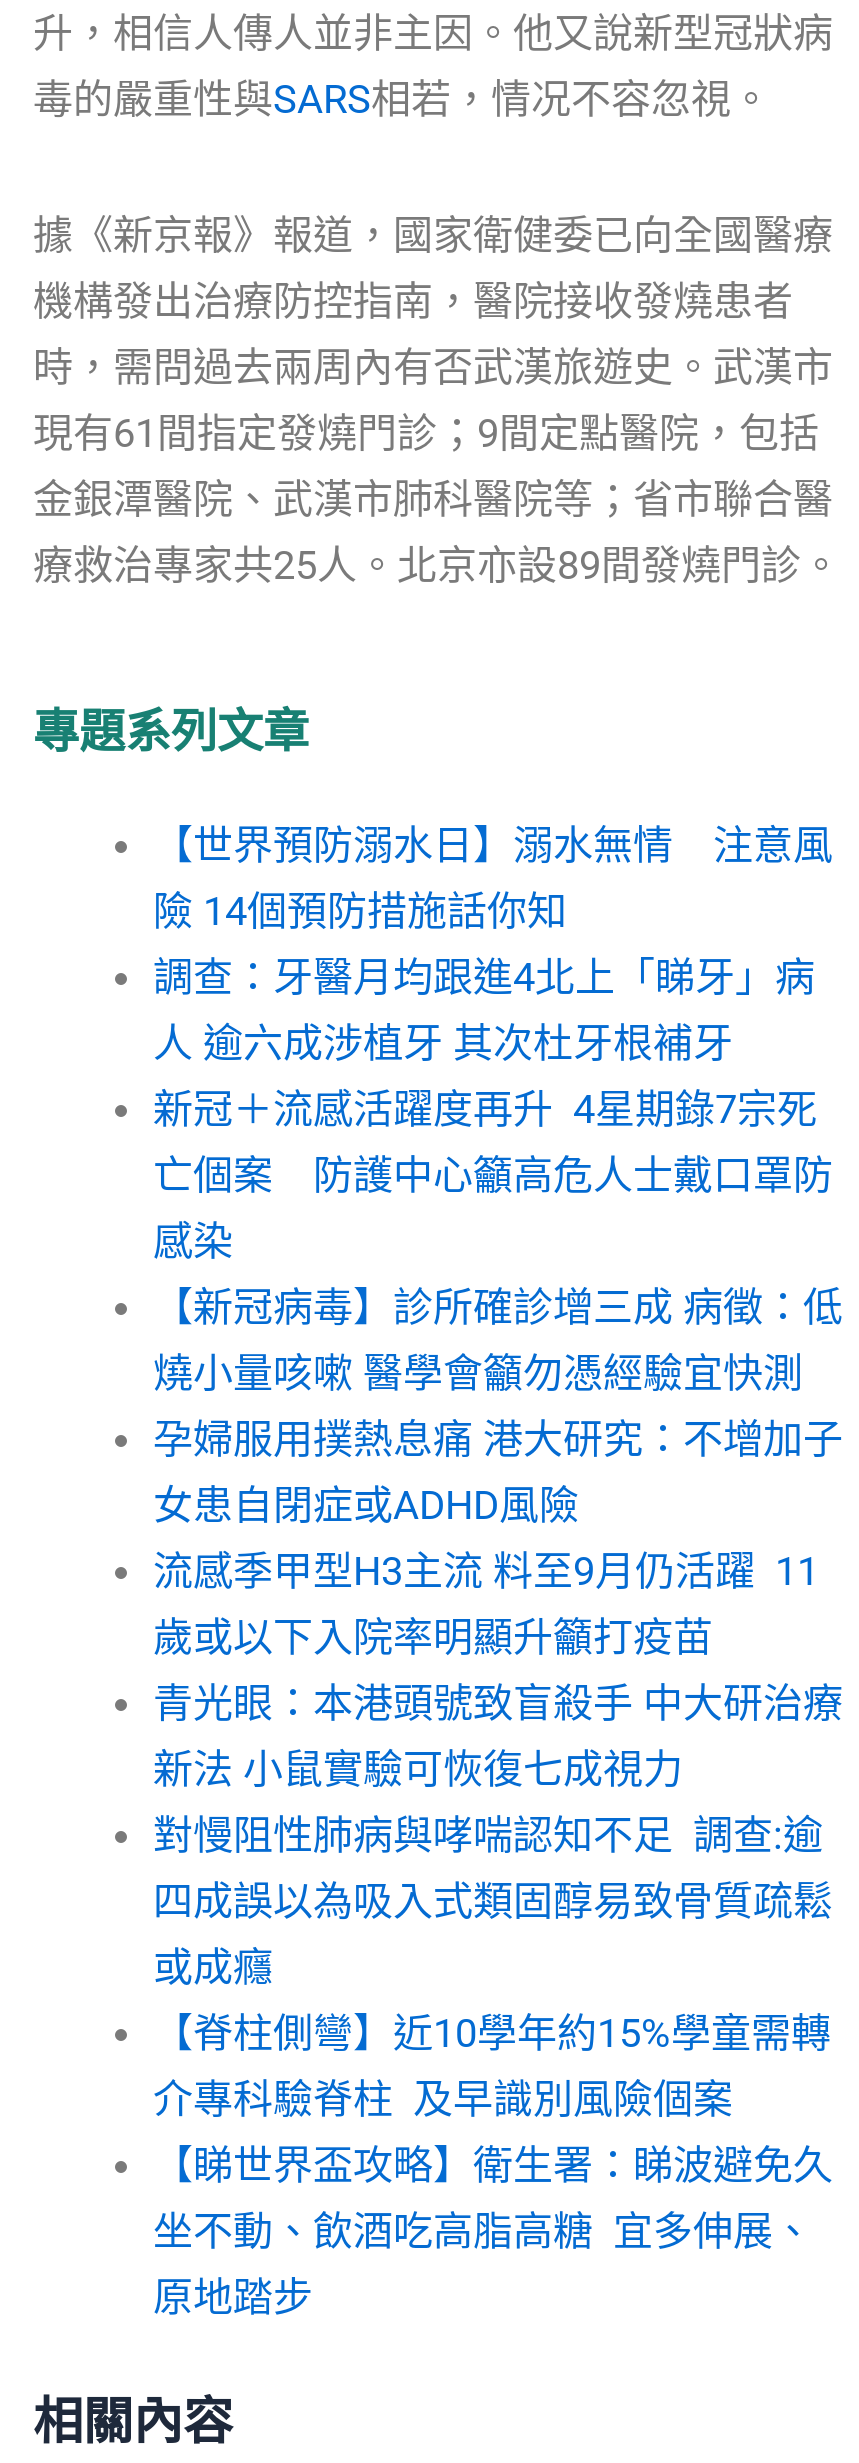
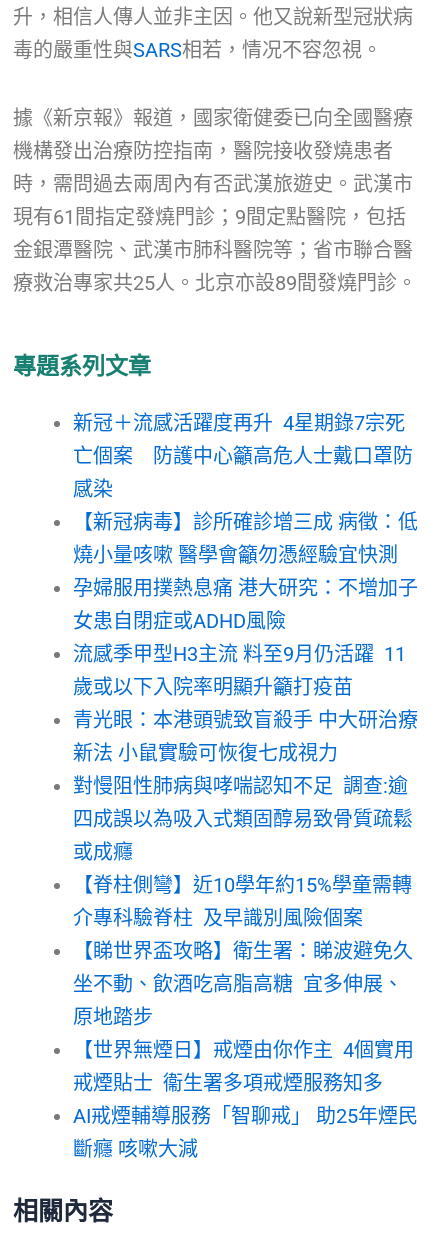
[153,822,833,1068] 【世界預防溺水日】溺水無情 注意風 | 險 14個預防措施話你知 | 調查：牙醫月均跟進4北上「睇牙」病 | 人 逾六成涉植牙 其次杜牙根補牙 -> none
moved [153,1086,843,2322] -> [73,411,418,1029]: 新冠＋流感活躍度再升 4星期錄7宗死 | 亡個案 防護中心籲高危人士戴口罩防 | 【新冠病毒】診所確診增三成 病徵：低 | ... | 坐不動、飲酒吃高脂高糖 宜多伸展、 | 原地踏步
none -> [73,1038,418,1161] 【世界無煙日】戒煙由你作主 4個實用 | 戒煙貼士 衞生署多項戒煙服務知多 | AI戒煙輔導服務「智聊戒」 助25年煙民 | 斷癮 咳嗽大減

